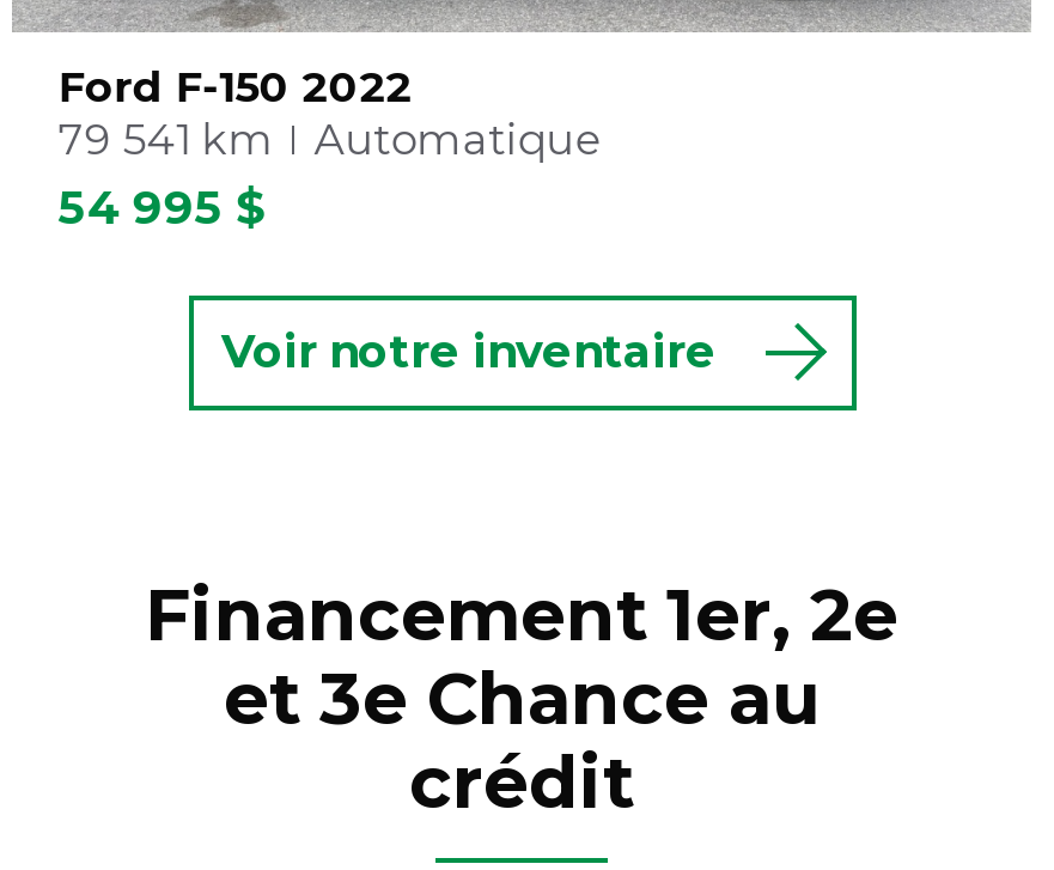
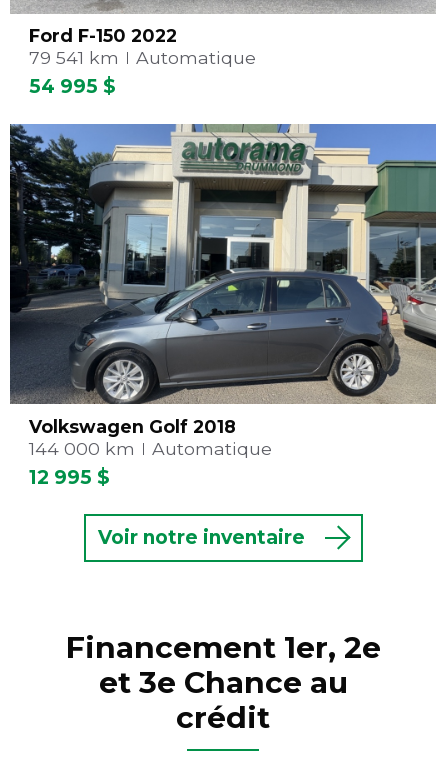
none -> [10,123,436,489] [image] | Volkswagen Golf 2018 | 144 000 km | Automatique | 12 995 $

